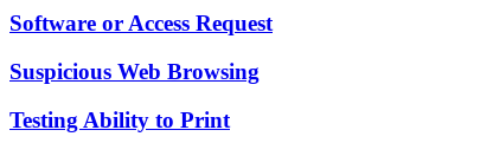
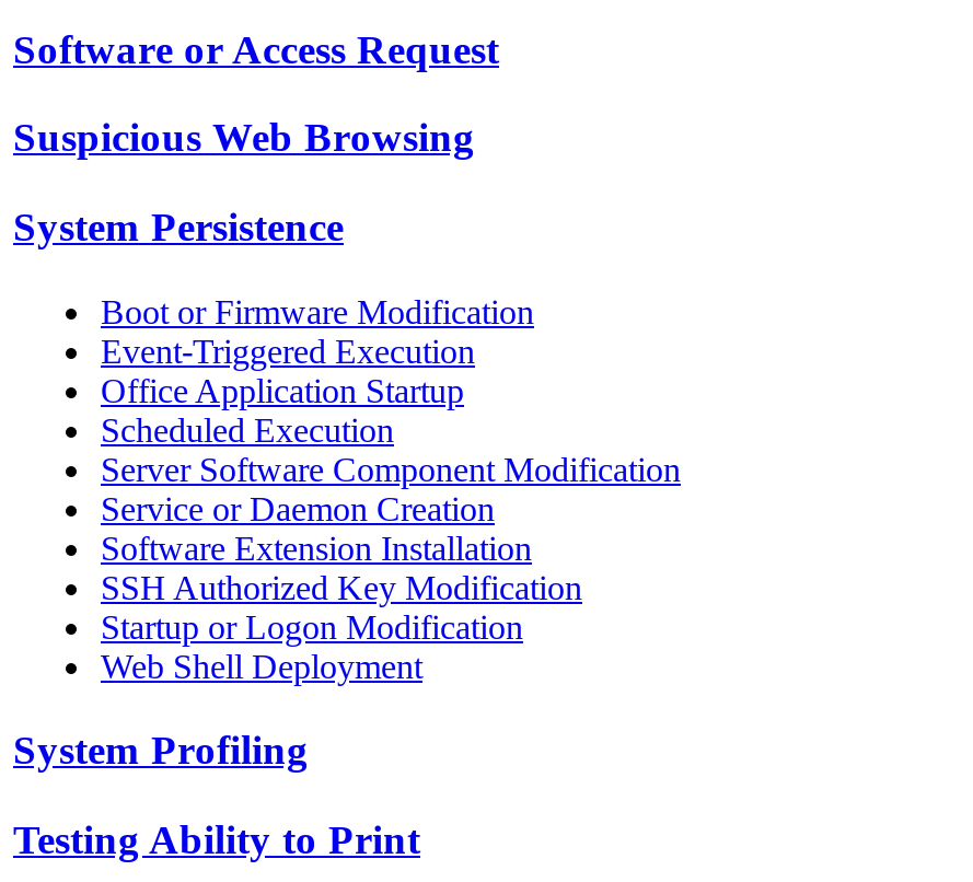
none -> [13,204,681,774] System Persistence | Boot or Firmware Modification | Event-Triggered Execution | Office Application Startup | Scheduled Execution | Server Software Component Modification | Service or Daemon Creation | Software Extension Installation | SSH Authorized Key Modification | Startup or Logon Modification | Web Shell Deployment | System Profiling

